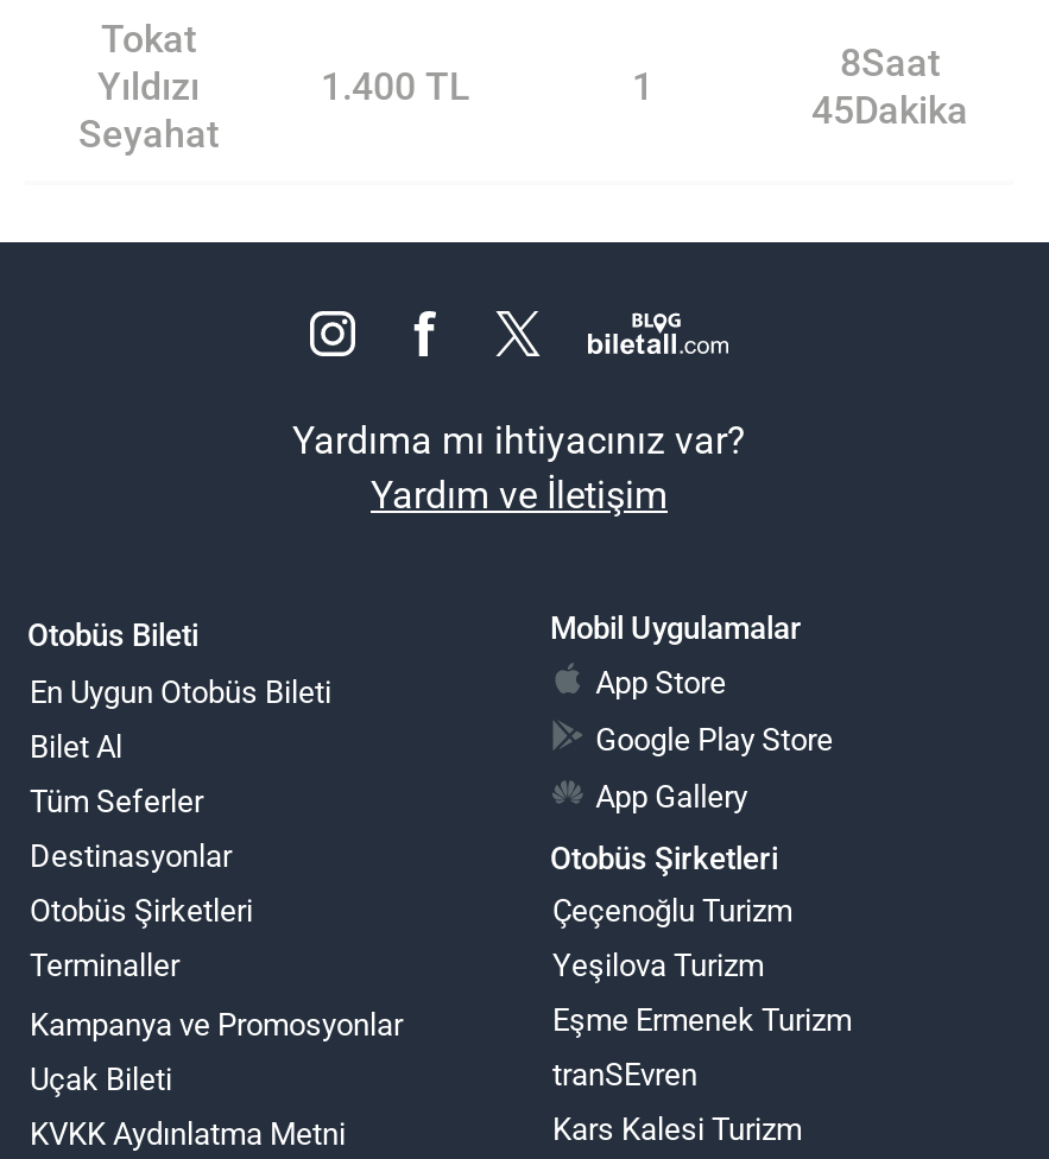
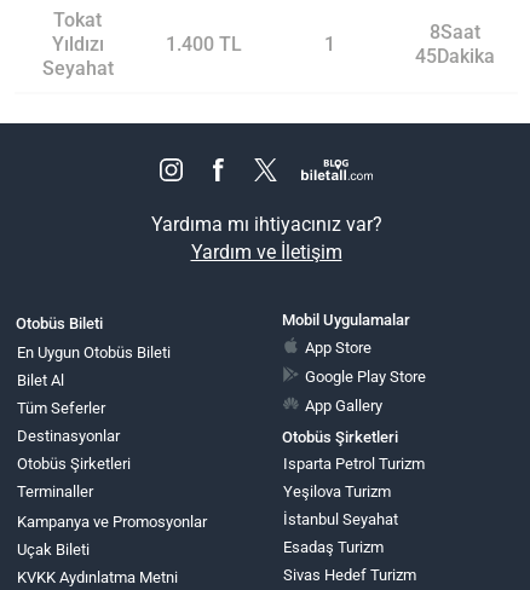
[552,892,792,928] Çeçenoğlu Turizm -> [283,454,425,472] Isparta Petrol Turizm
[552,1002,852,1037] Eşme Ermenek Turizm -> [283,510,398,528] İstanbul Seyahat
[552,1056,697,1092] tranSEvren -> [283,538,384,556] Esadaş Turizm
[552,1111,802,1146] Kars Kalesi Turizm -> [283,565,416,584] Sivas Hedef Turizm

